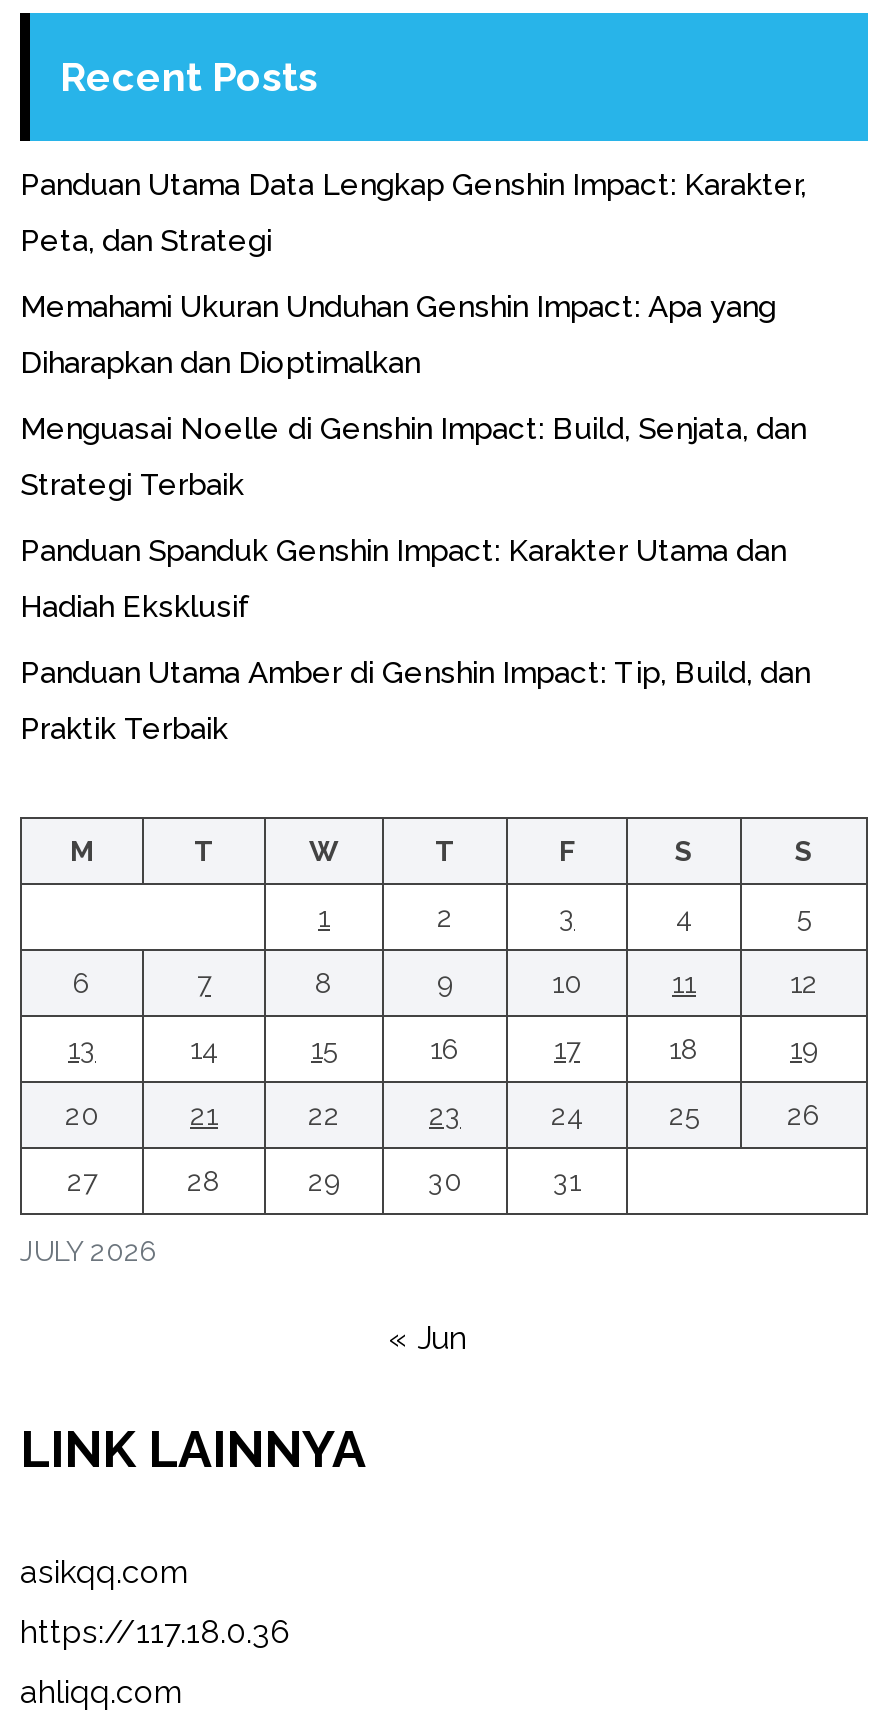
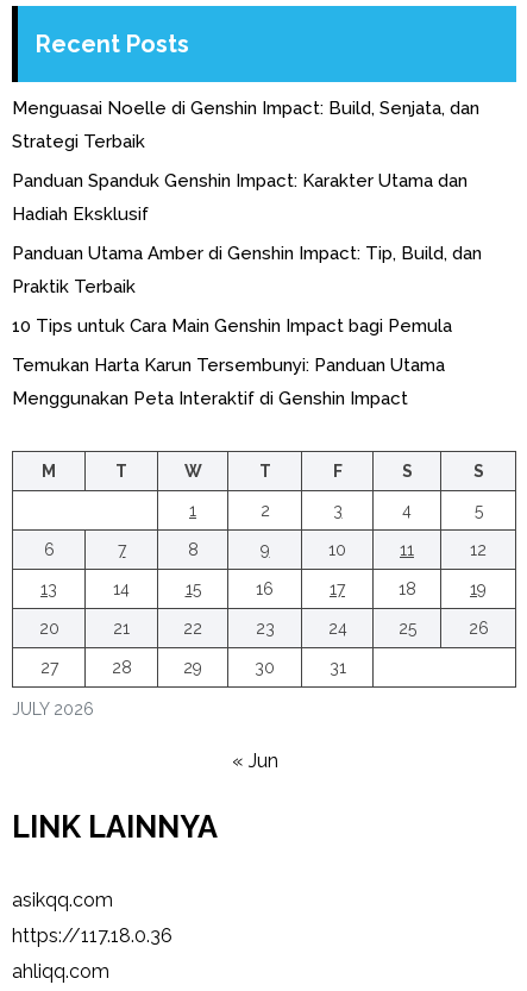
[20,167,806,381] Panduan Utama Data Lengkap Genshin Impact: Karakter, | Peta, dan Strategi | Memahami Ukuran Unduhan Genshin Impact: Apa yang | Diharapkan dan Dioptimalkan -> none
moved [20,411,810,747] -> [12,98,482,297]: Menguasai Noelle di Genshin Impact: Build, Senjata, dan | Strategi Terbaik | Panduan Spanduk Genshin Impact: Karakter Utama dan | Hadiah Eksklusif | Panduan Utama Amber di Genshin Impact: Tip, Build, dan | Praktik Terbaik
none -> [12,315,452,409] 10 Tips untuk Cara Main Genshin Impact bagi Pemula | Temukan Harta Karun Tersembunyi: Panduan Utama | Menggunakan Peta Interaktif di Genshin Impact

